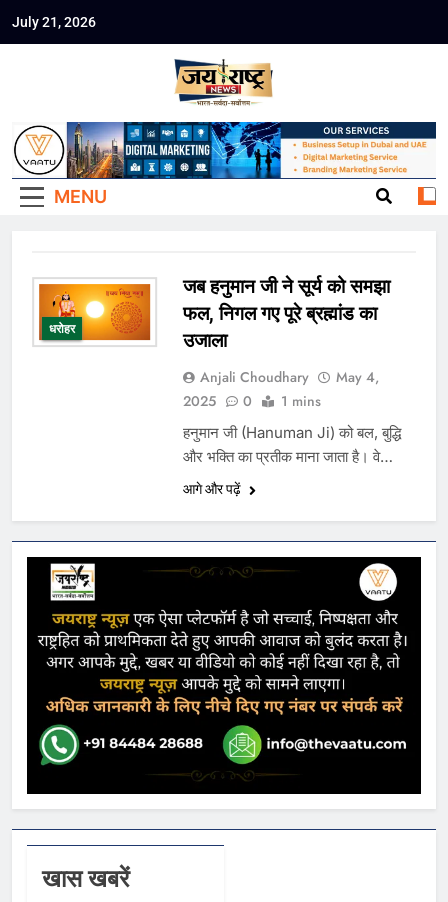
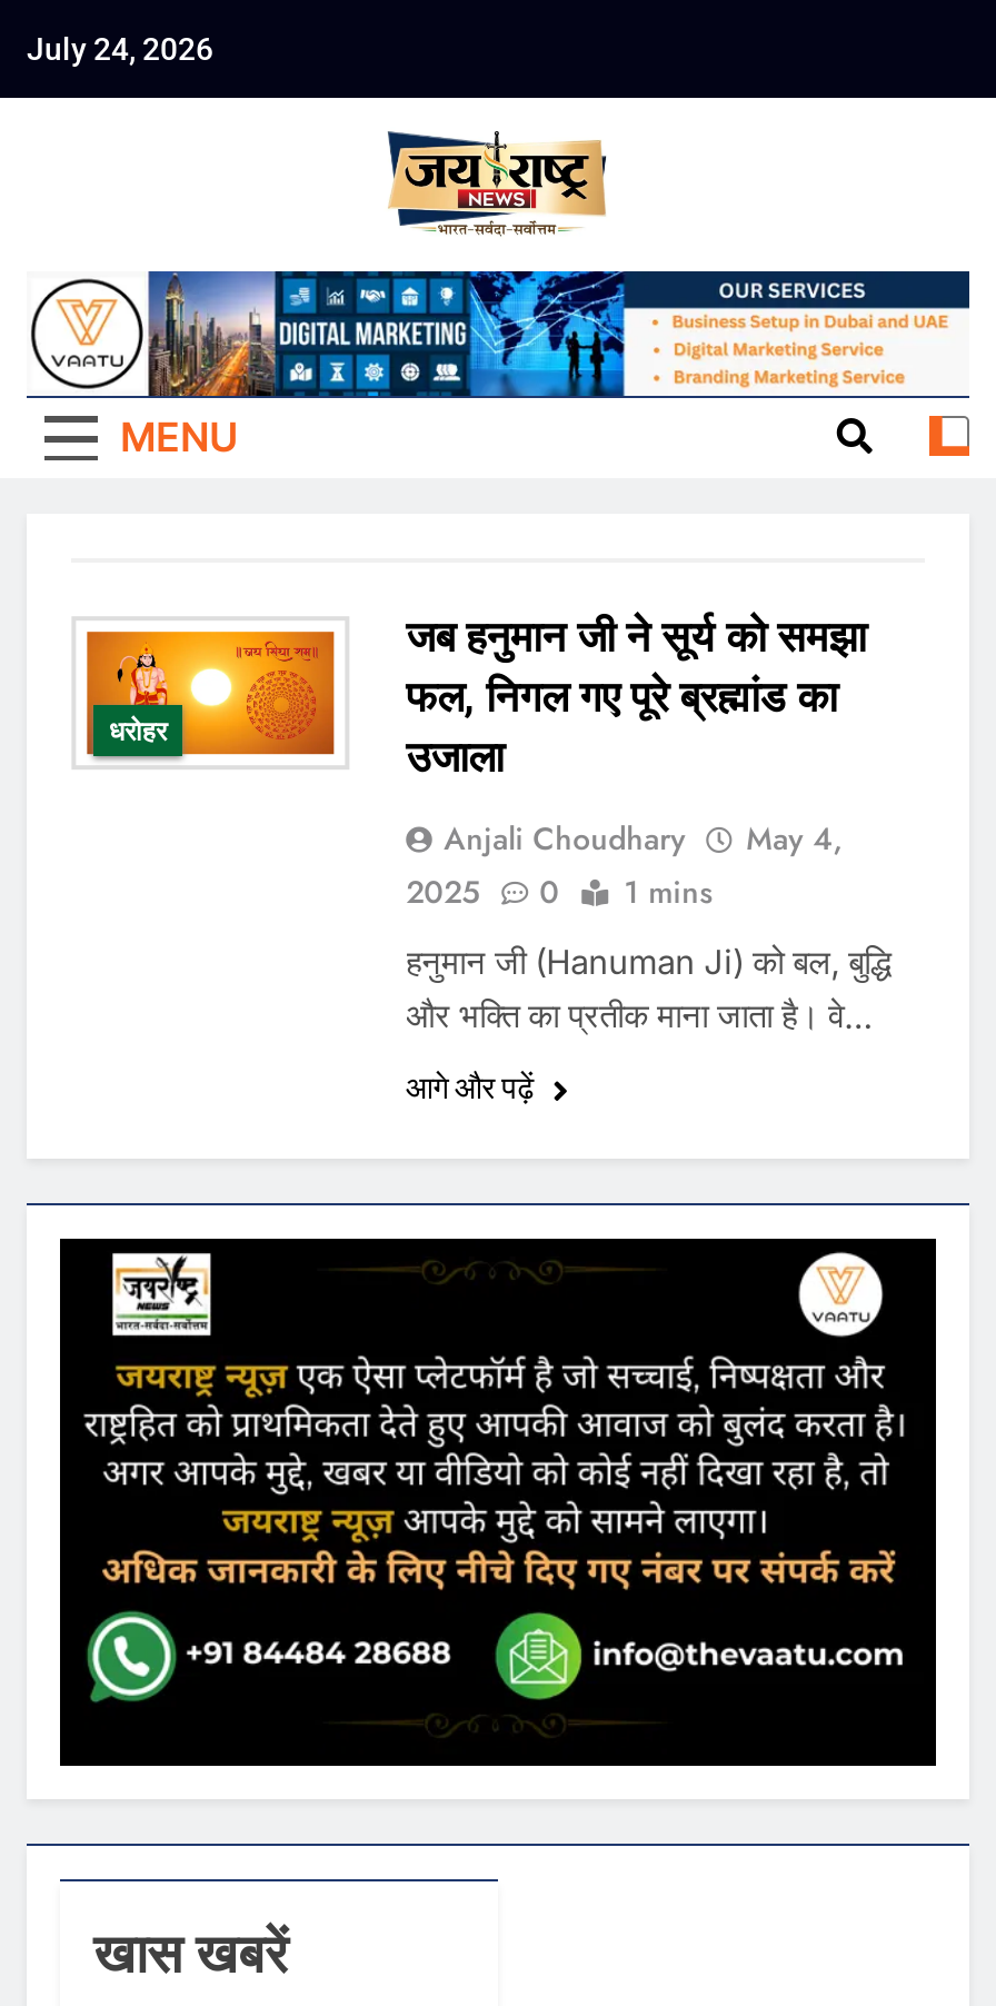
[12,14,96,30] July 21, 2026 -> [27,31,213,67] July 24, 2026

